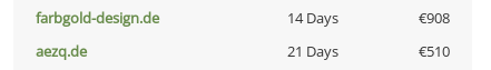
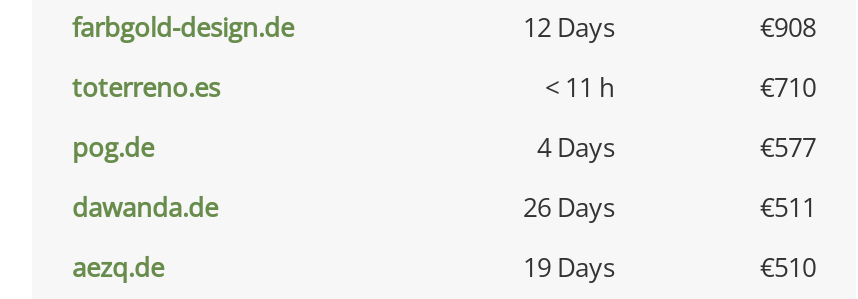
[287,8,338,28] 14 Days -> [523,9,615,45] 12 Days
none -> [72,69,816,225] toterreno.es | < 11 h | €710 | pog.de | 4 Days | €577 | dawanda.de | 26 Days | €511
[287,41,338,61] 21 Days -> [523,249,615,285] 19 Days

